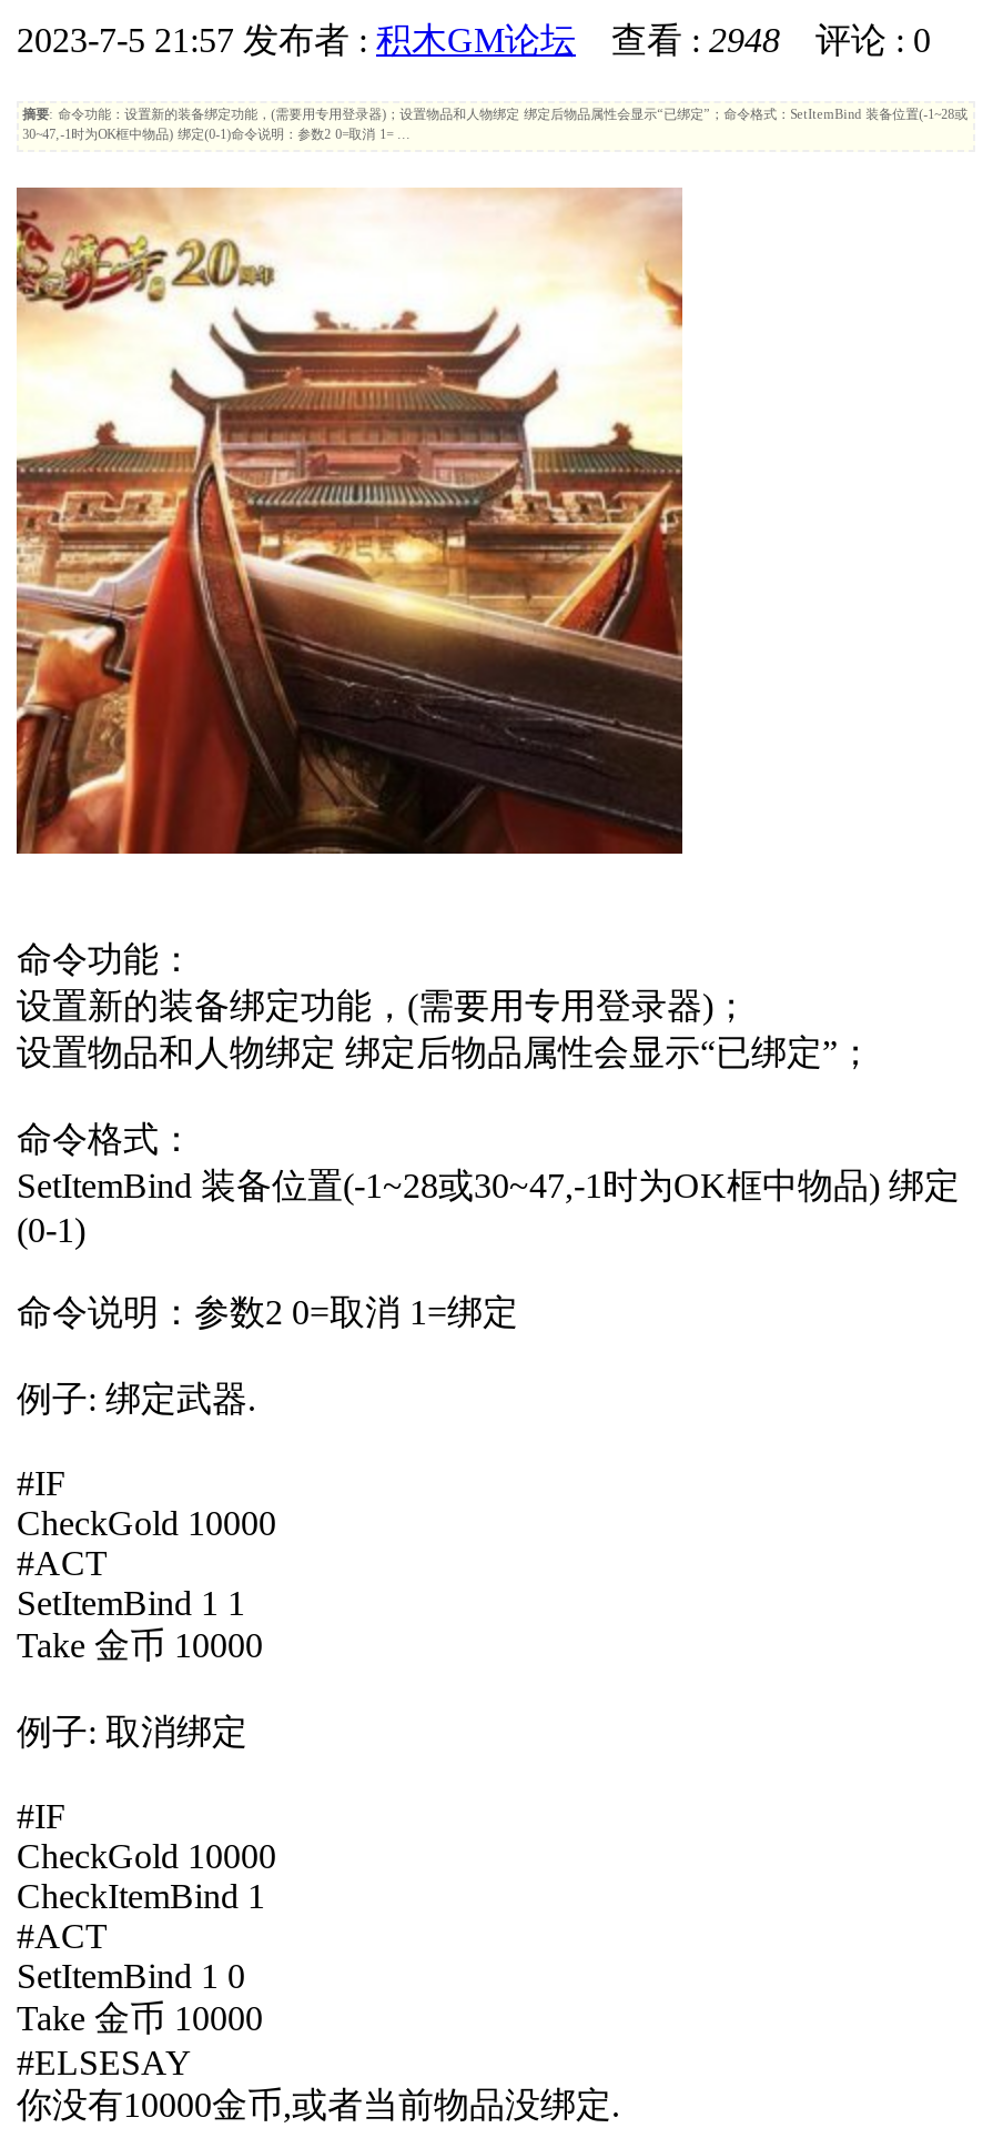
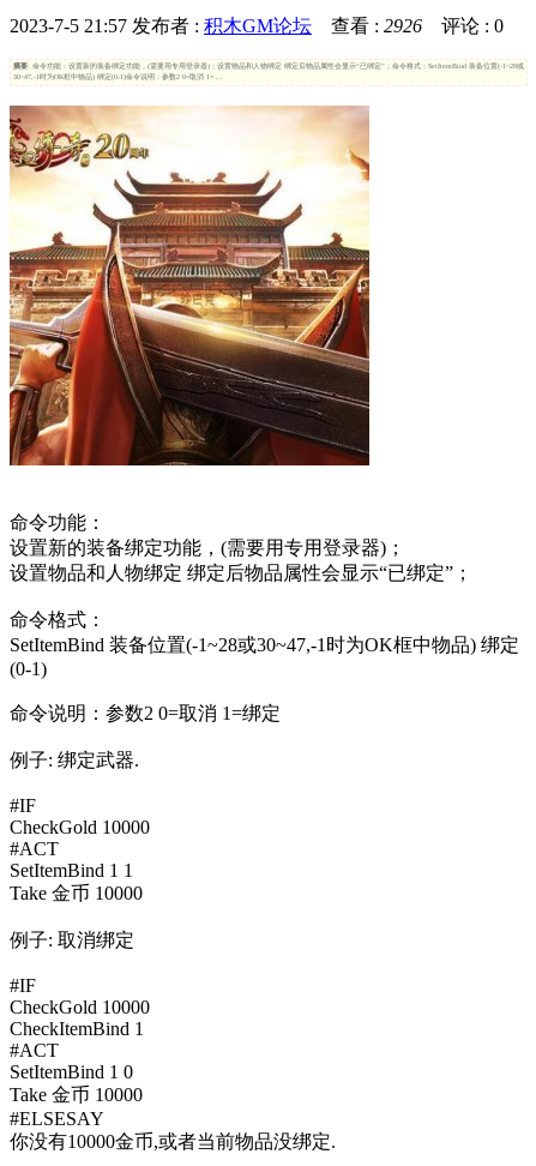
[17,21,931,59] 2023-7-5 21:57 发布者 :积木GM论坛 查看 : 2948 评论 : 0 -> [10,15,504,36] 2023-7-5 21:57 发布者 :积木GM论坛 查看 : 2926 评论 : 0

